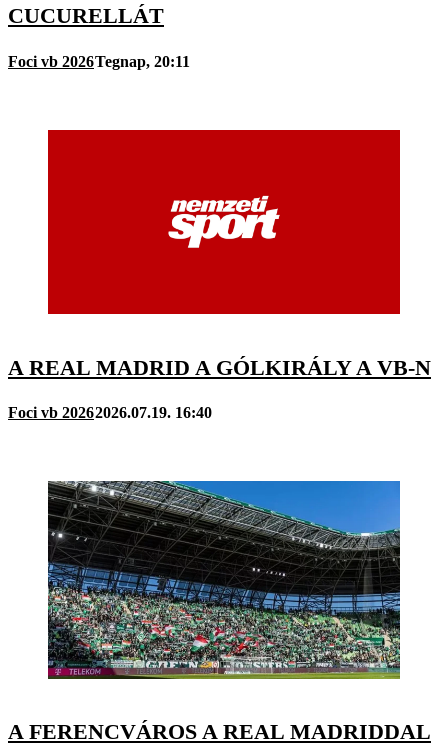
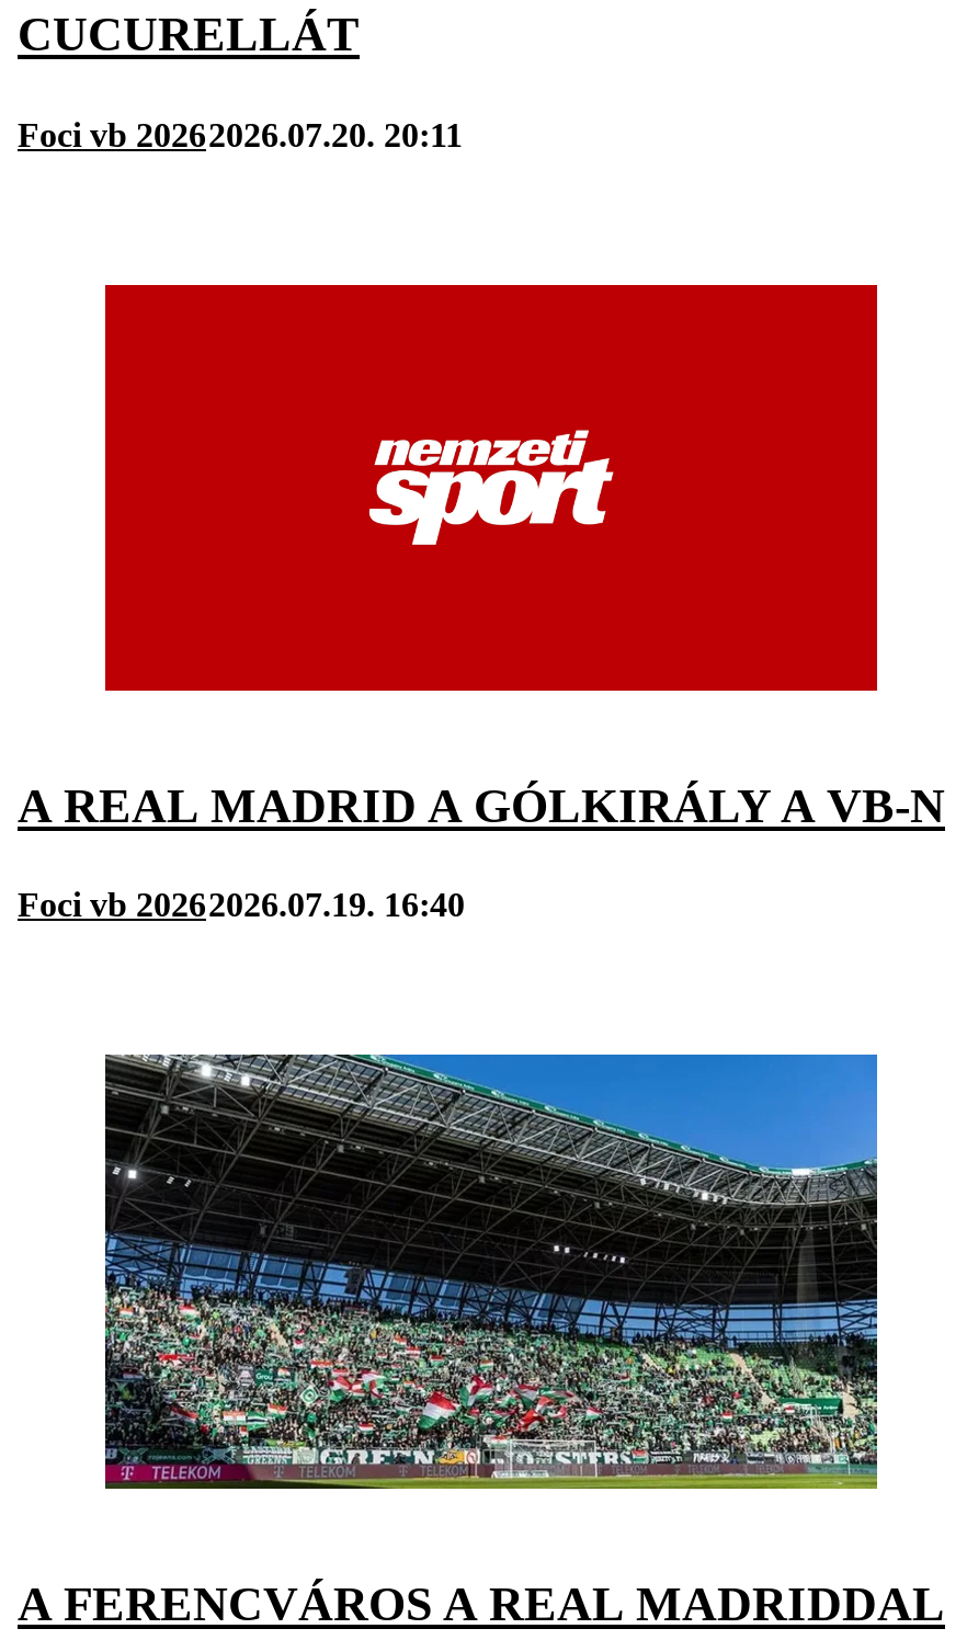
[8,52,190,69] Foci vb 2026Tegnap, 20:11 -> [18,115,463,152] Foci vb 20262026.07.20. 20:11

